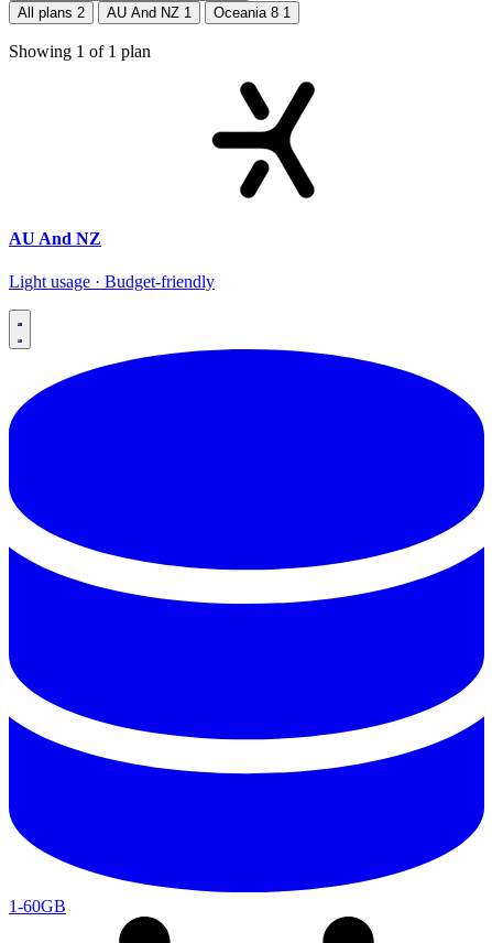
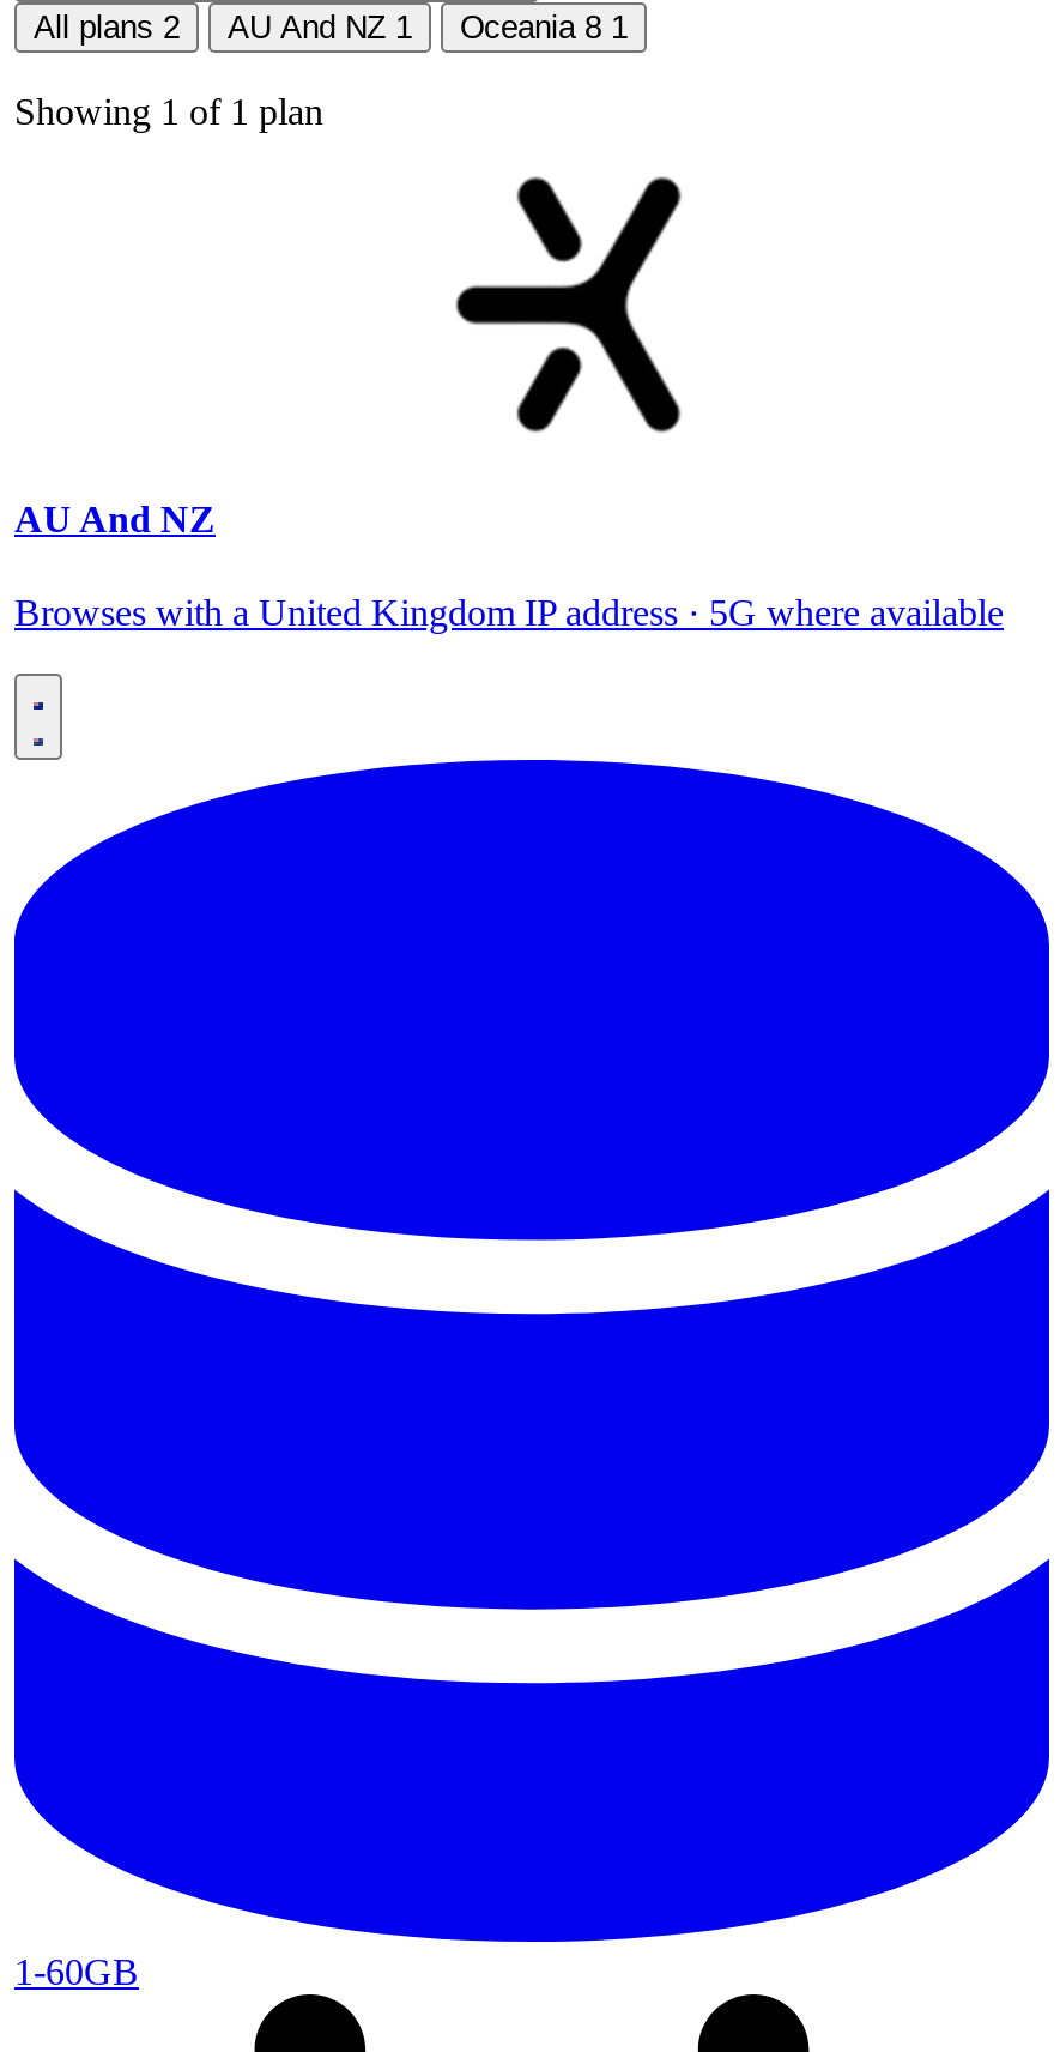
[9,272,215,291] Light usage · Budget-friendly -> [14,592,1004,632] Browses with a United Kingdom IP address · 5G where available

